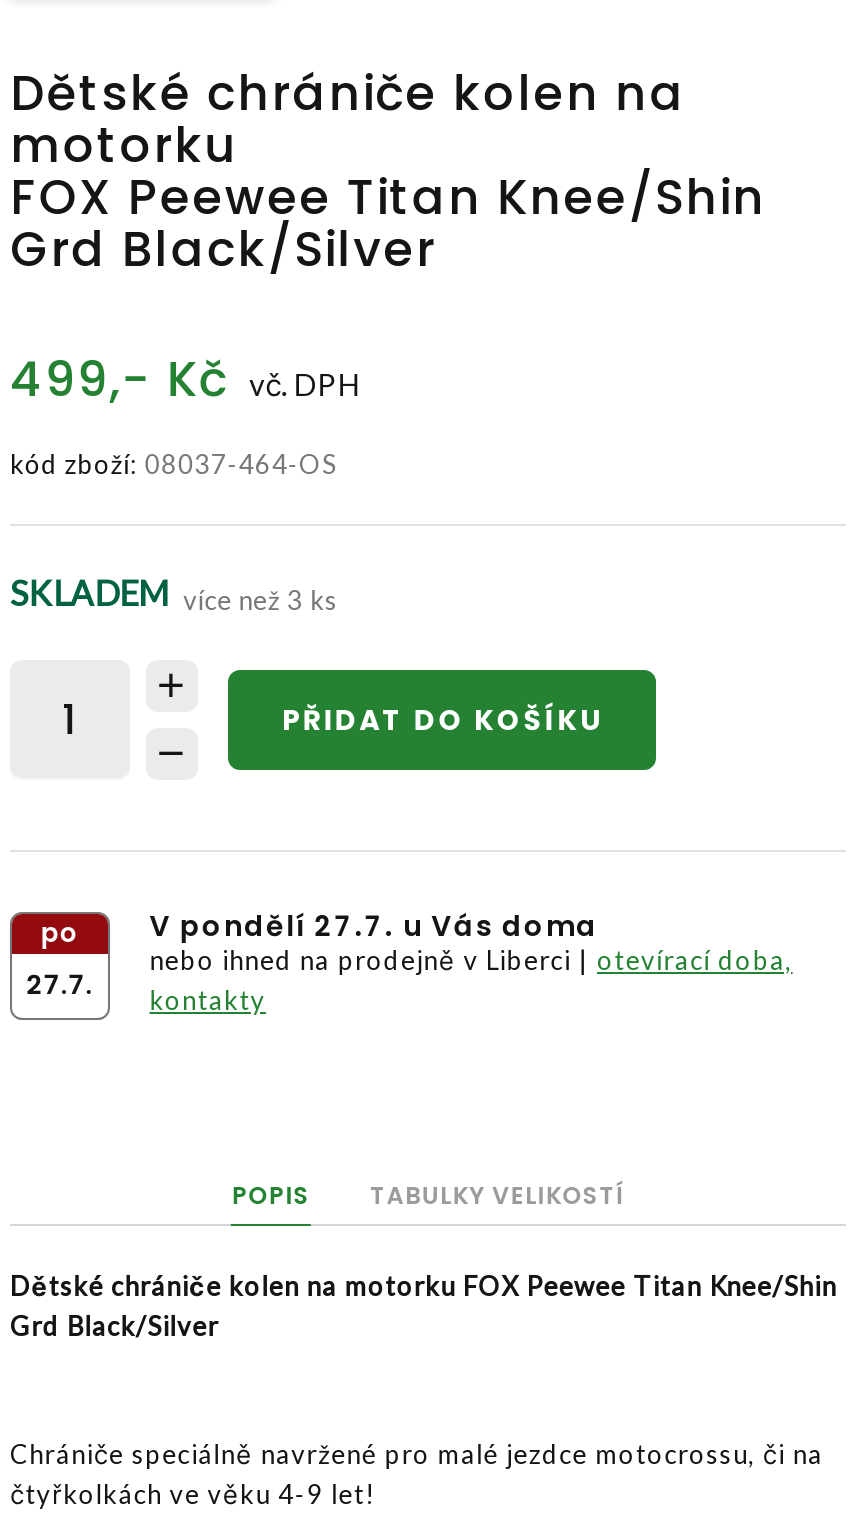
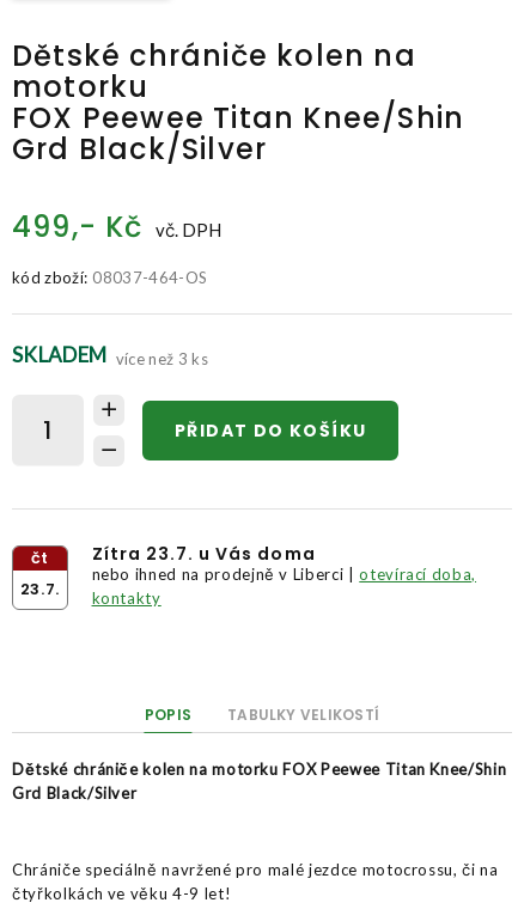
[26,914,93,1004] po | 27.7. -> [20,547,60,600] čt | 23.7.
[150,906,598,946] V pondělí 27.7. u Vás doma -> [92,542,315,566] Zítra 23.7. u Vás doma

